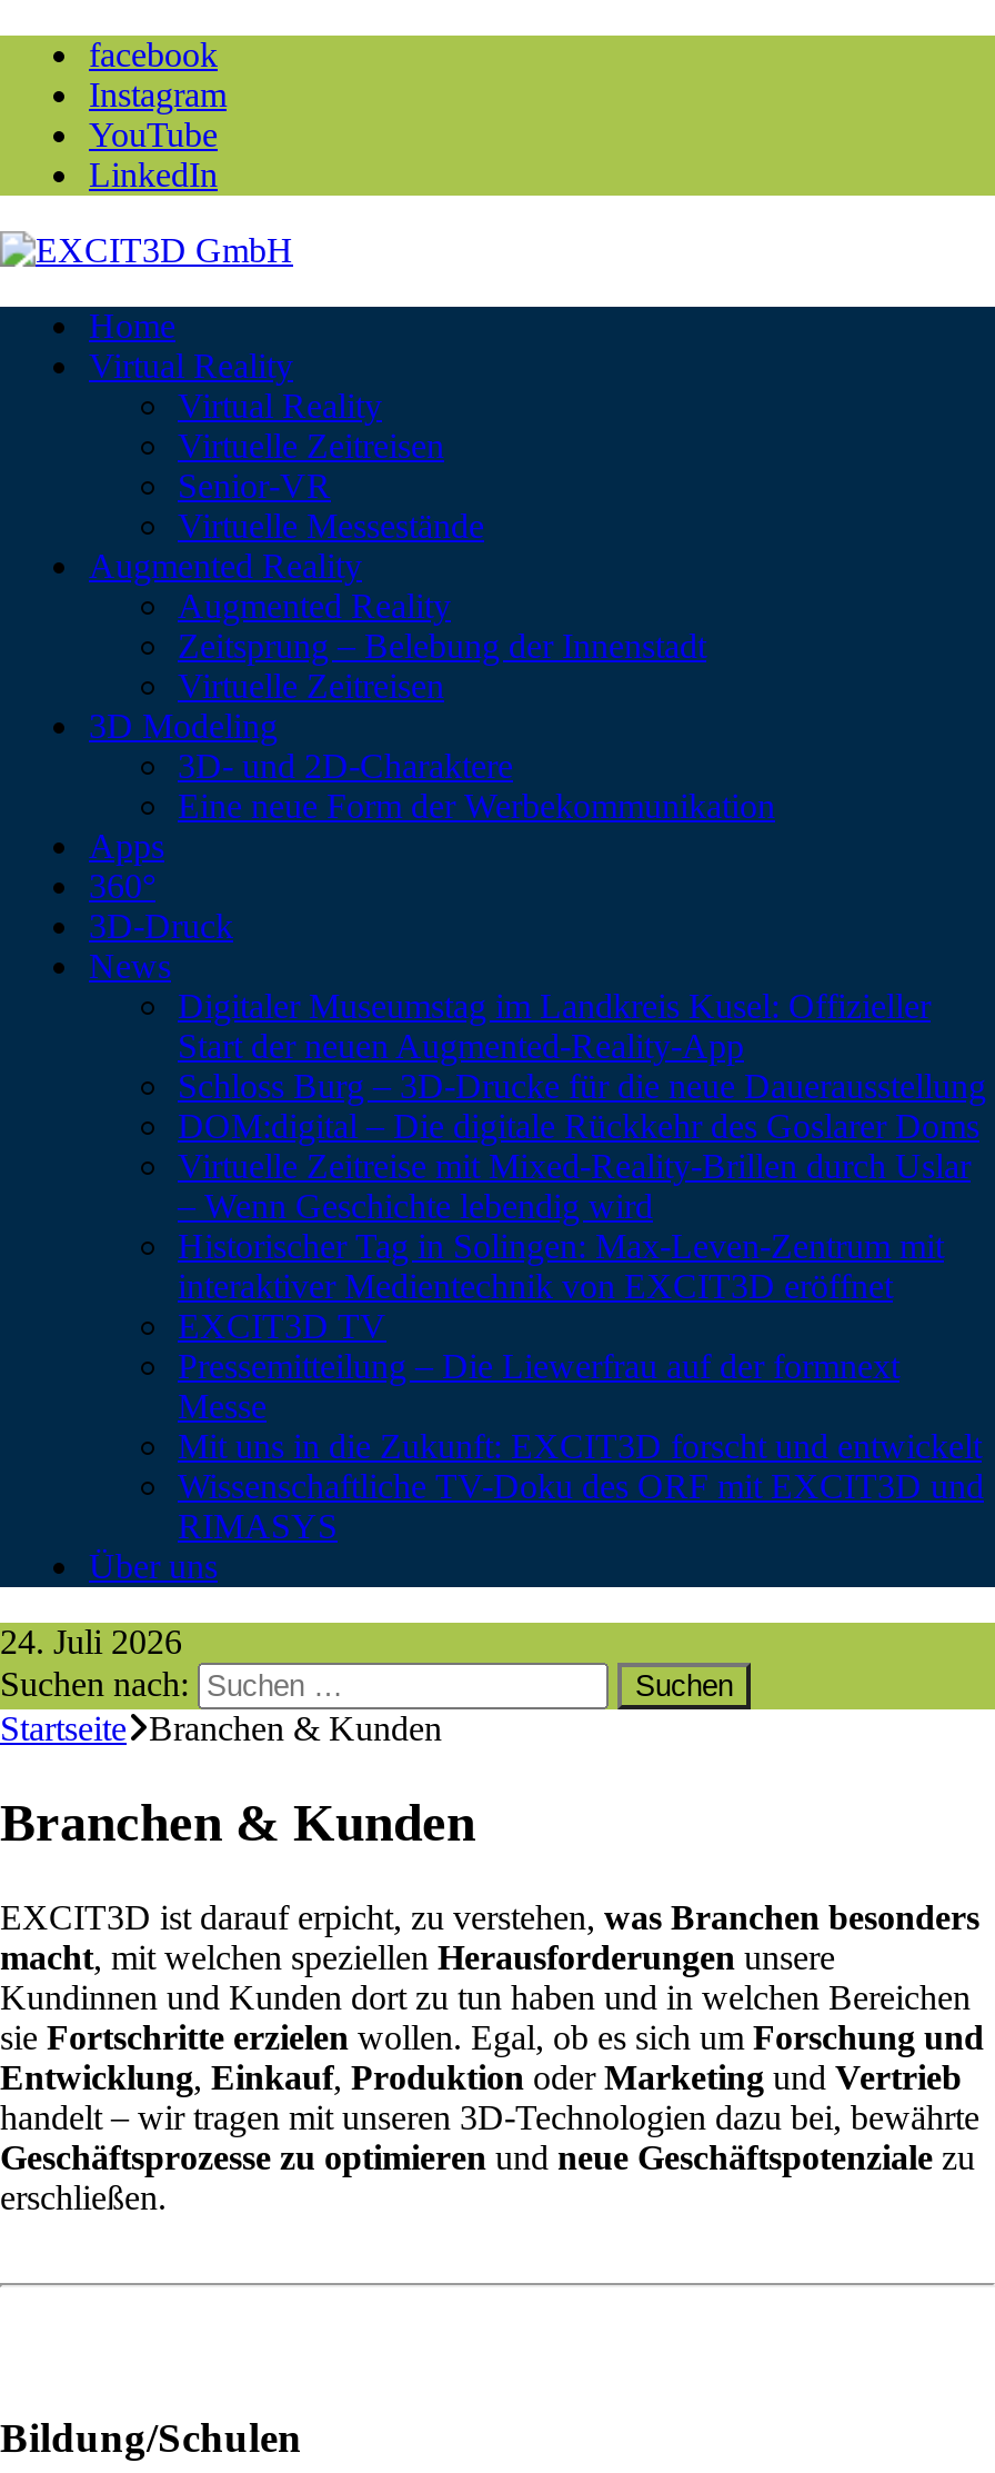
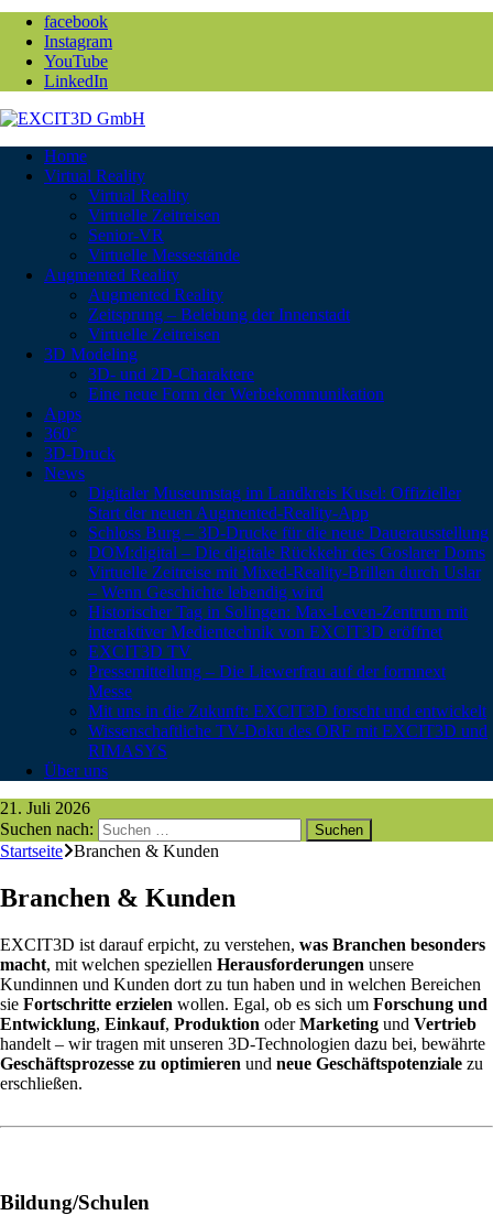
[0,1623,182,1661] 24. Juli 2026 -> [0,799,90,817] 21. Juli 2026

